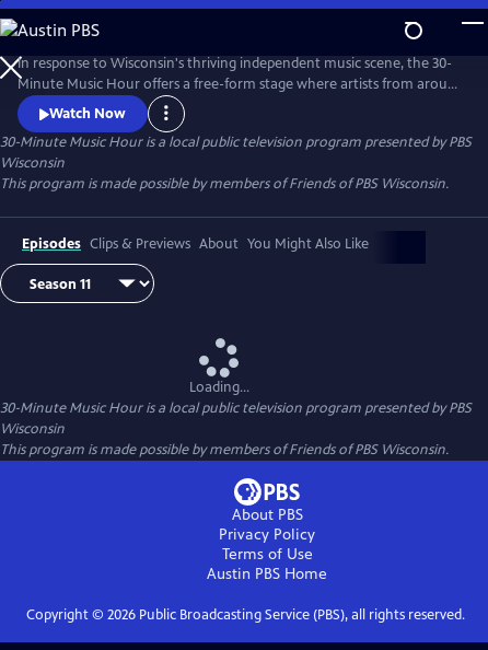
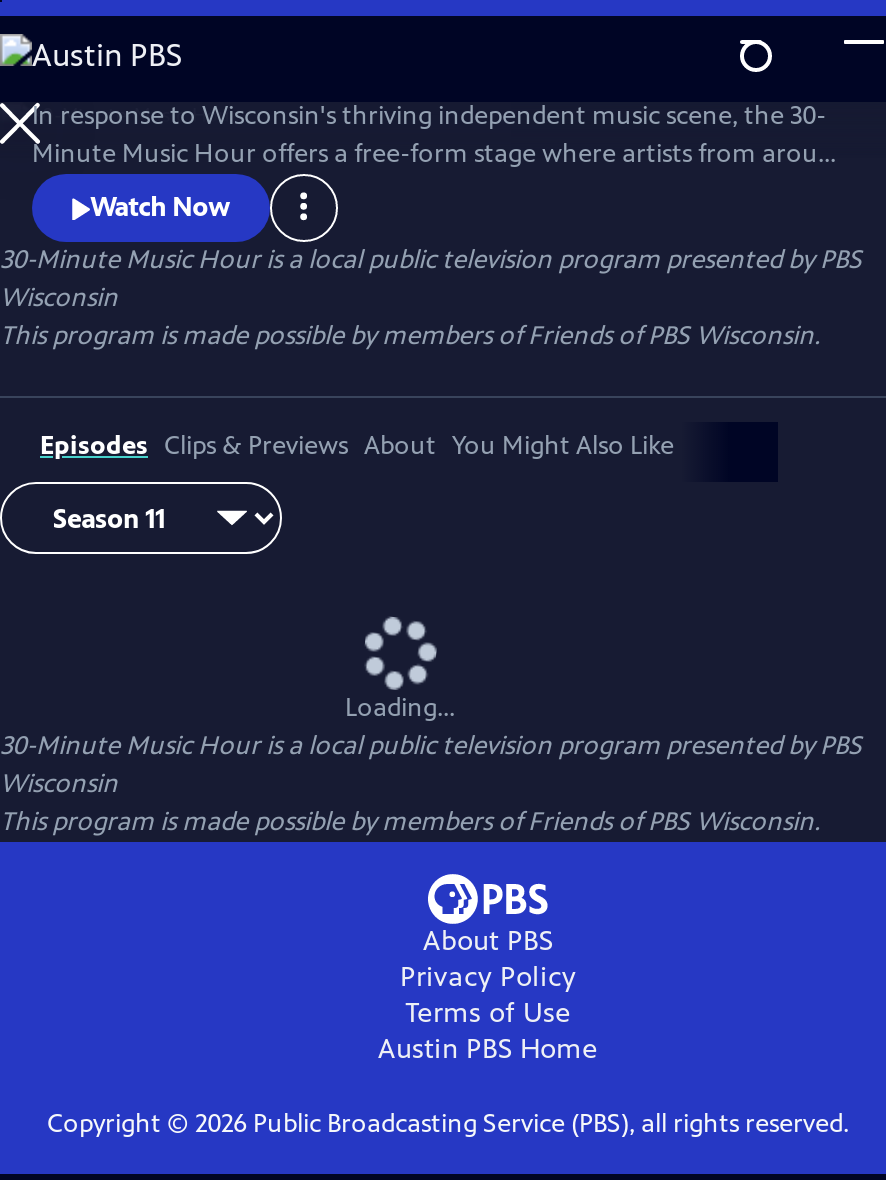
[198,337,240,376] [image] -> [364,616,438,688] [image]

